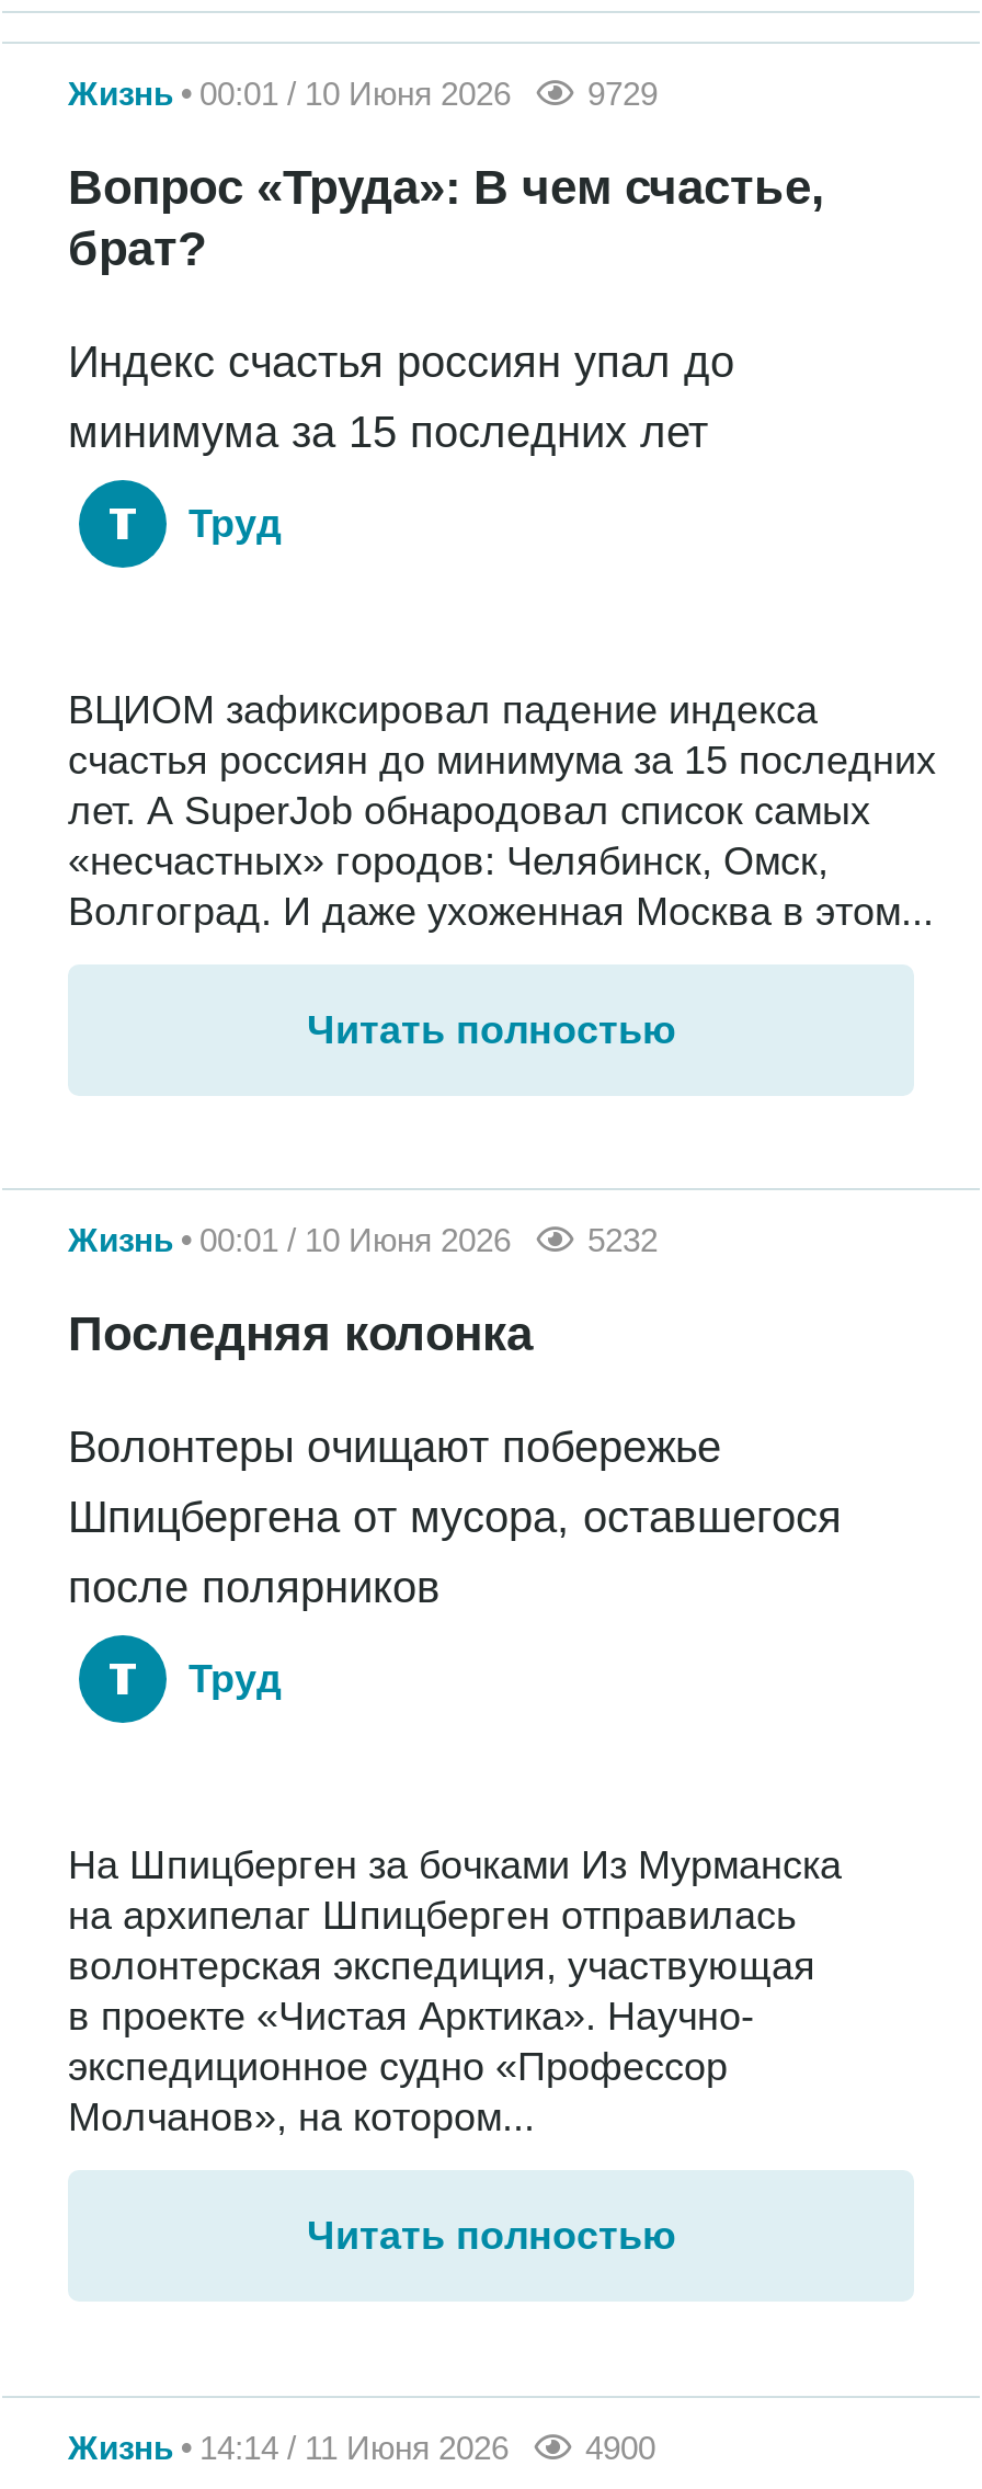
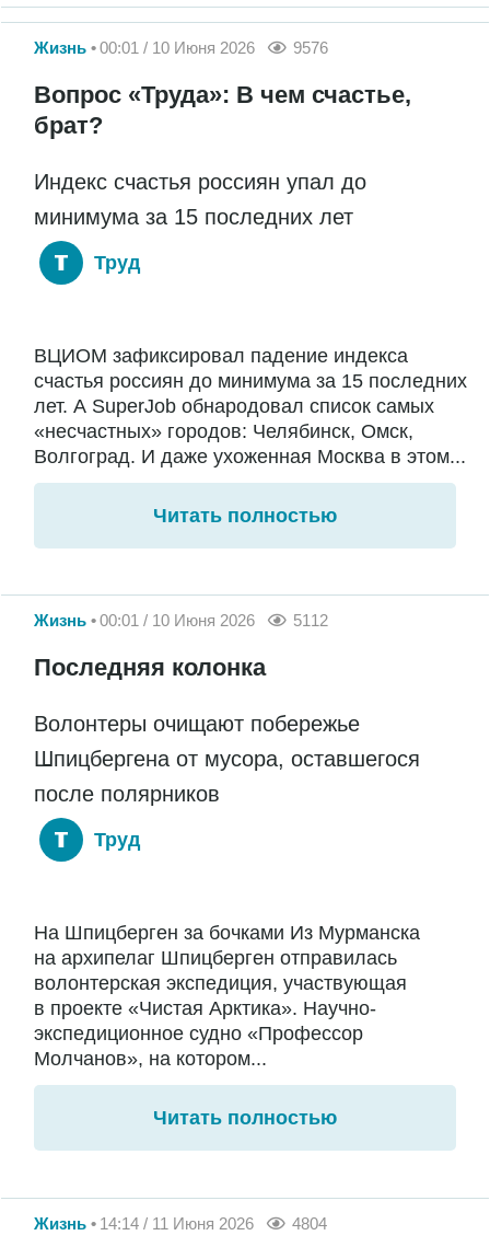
[587,75,658,112] 9729 -> [293,39,328,57] 9576
[587,1222,658,1259] 5232 -> [293,611,328,630] 5112
[585,2428,655,2465] 4900 -> [292,1214,327,1232] 4804

